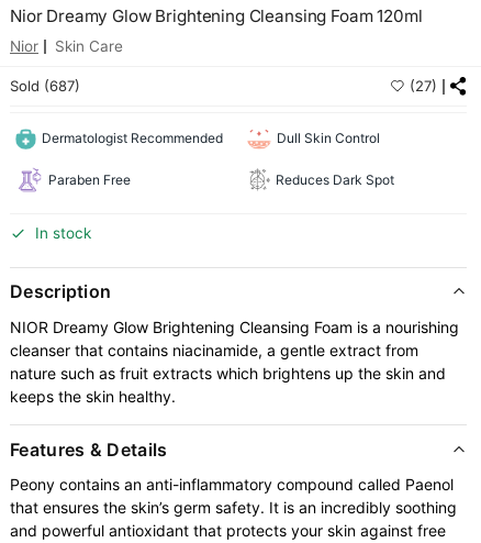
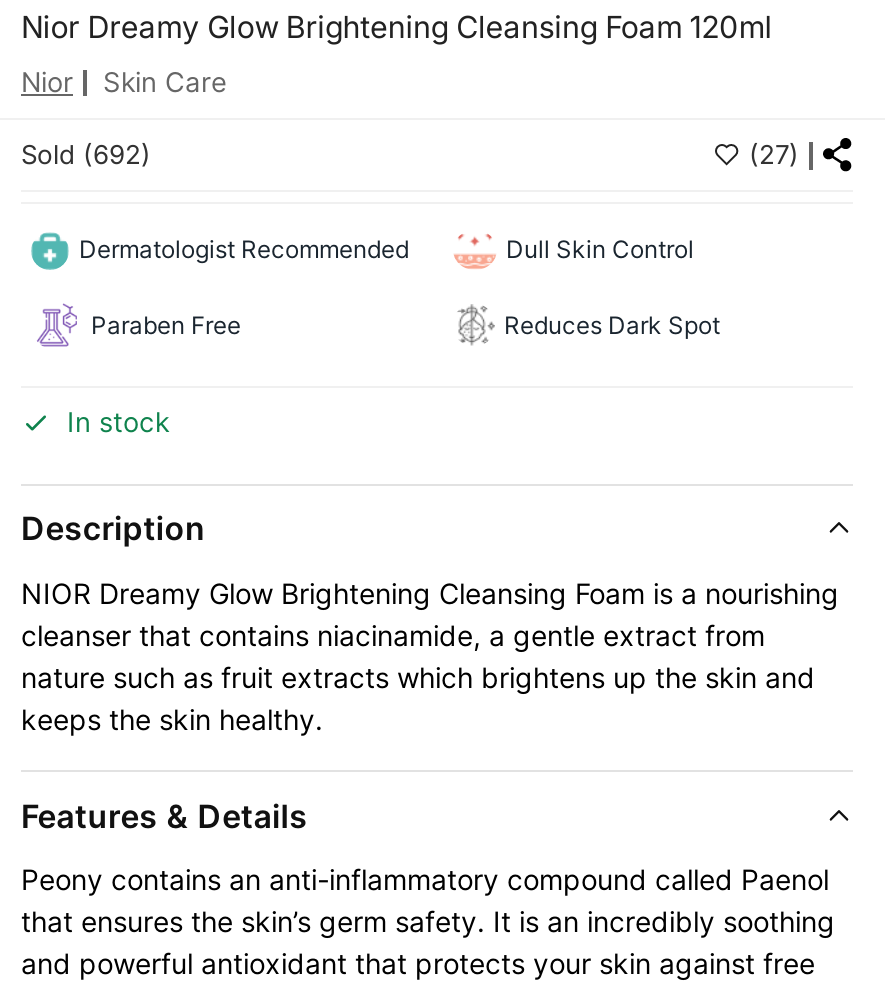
[10,77,80,94] Sold (687) -> [21,137,151,169] Sold (692)

